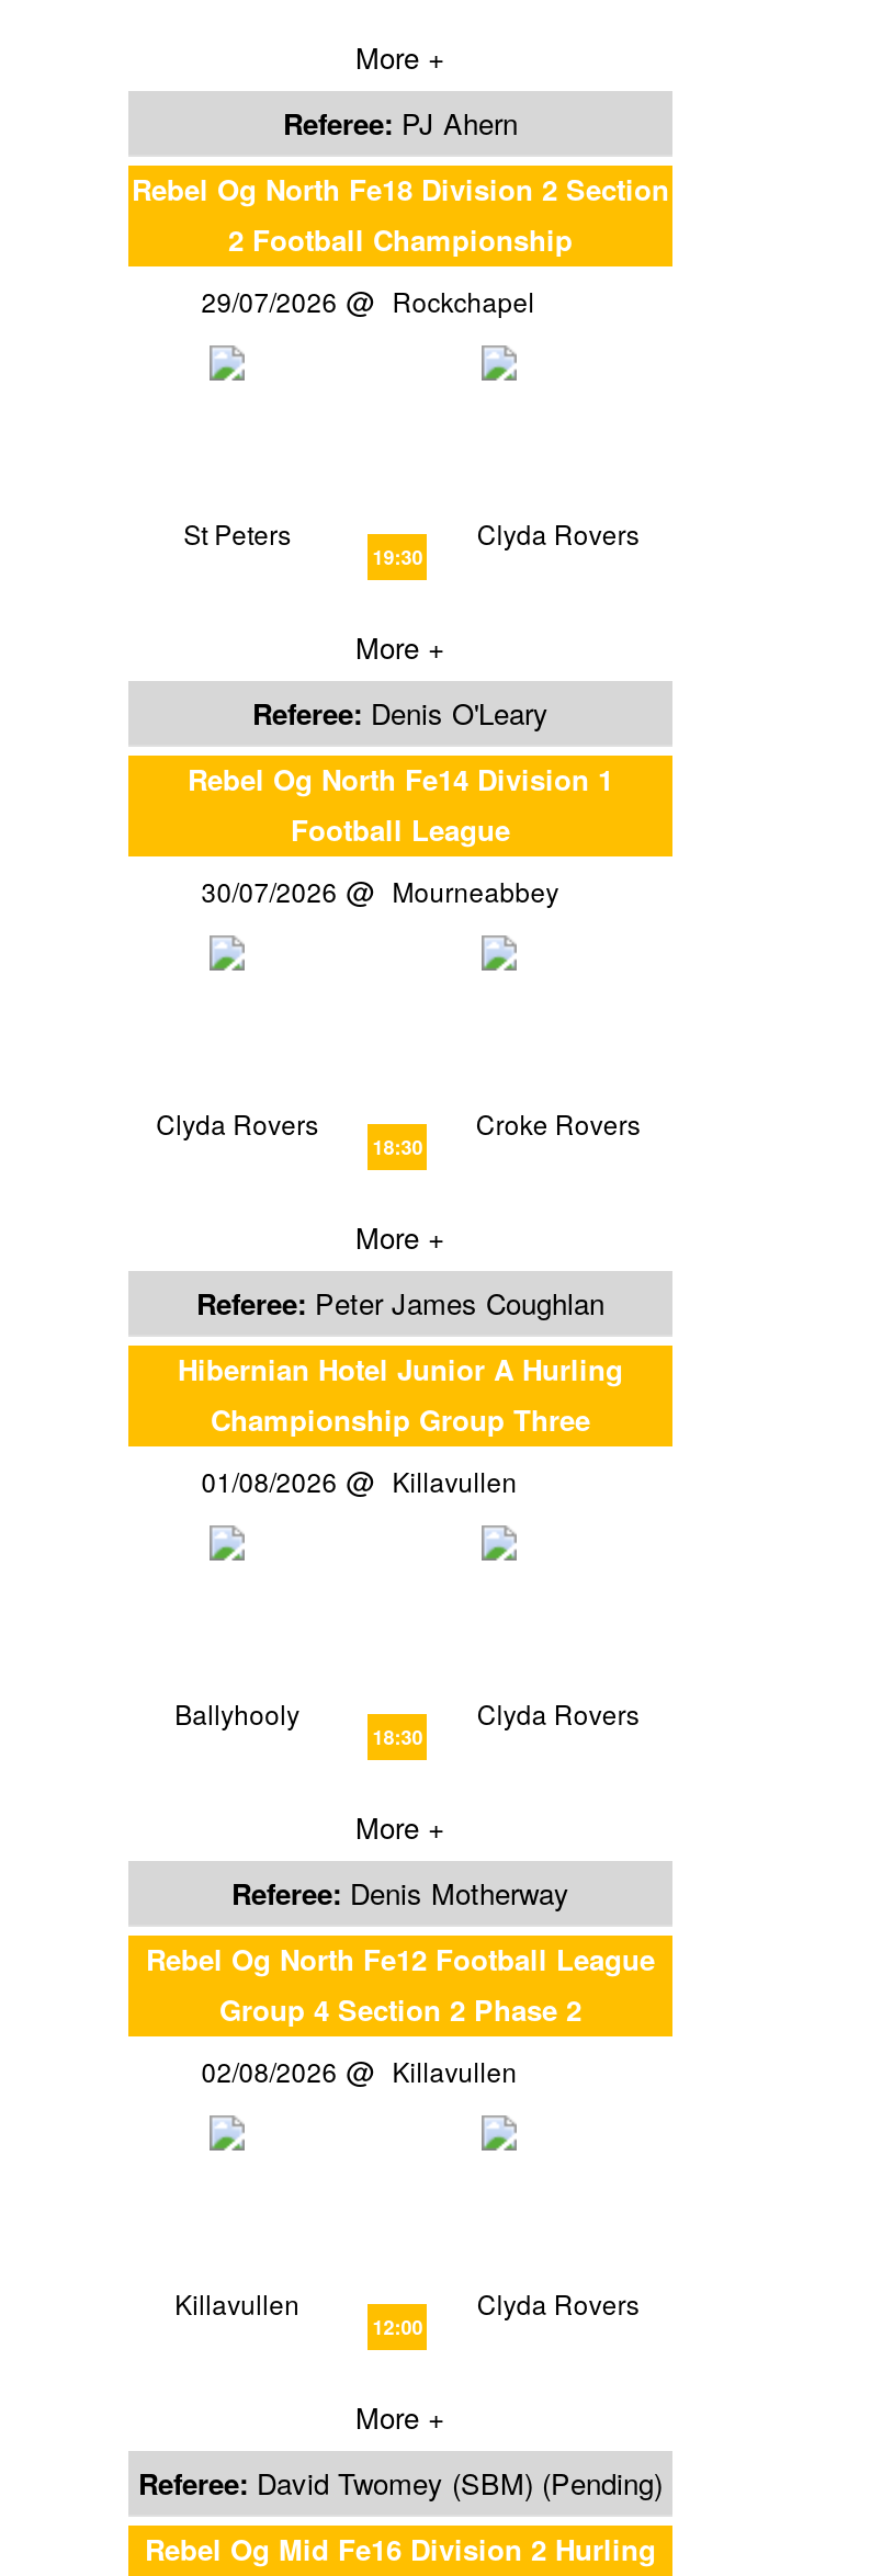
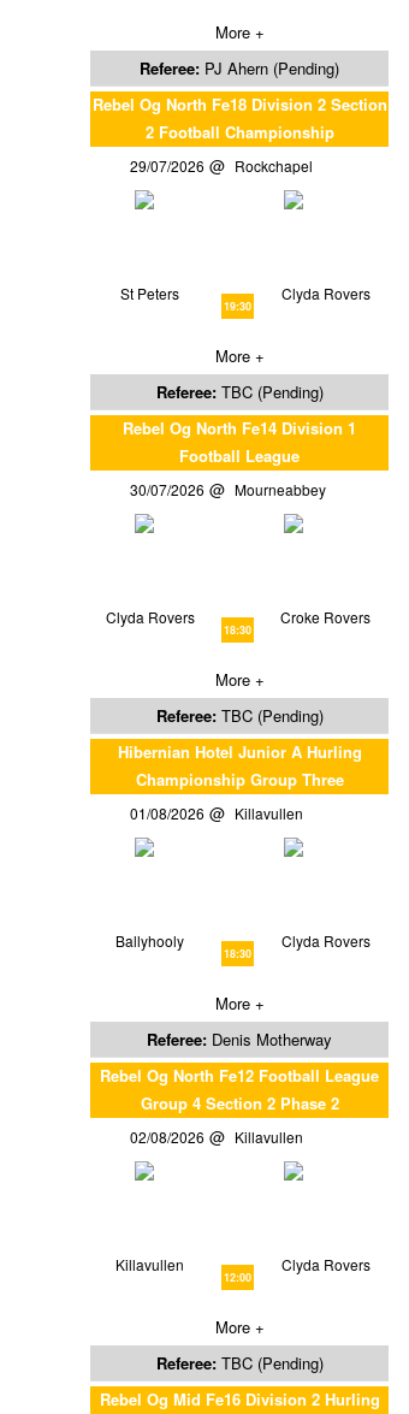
[283,103,518,145] Referee: PJ Ahern -> [140,57,339,80] Referee: PJ Ahern (Pending)
[252,693,549,735] Referee: Denis O'Leary -> [156,381,323,404] Referee: TBC (Pending)
[196,1283,604,1325] Referee: Peter James Coughlan -> [156,705,323,727] Referee: TBC (Pending)
[138,2463,663,2505] Referee: David Twomey (SBM) (Pending) -> [156,1352,323,1375] Referee: TBC (Pending)

